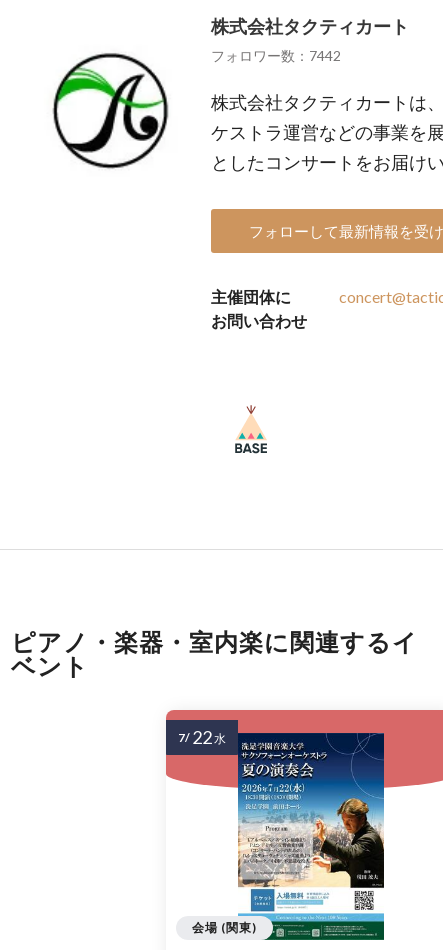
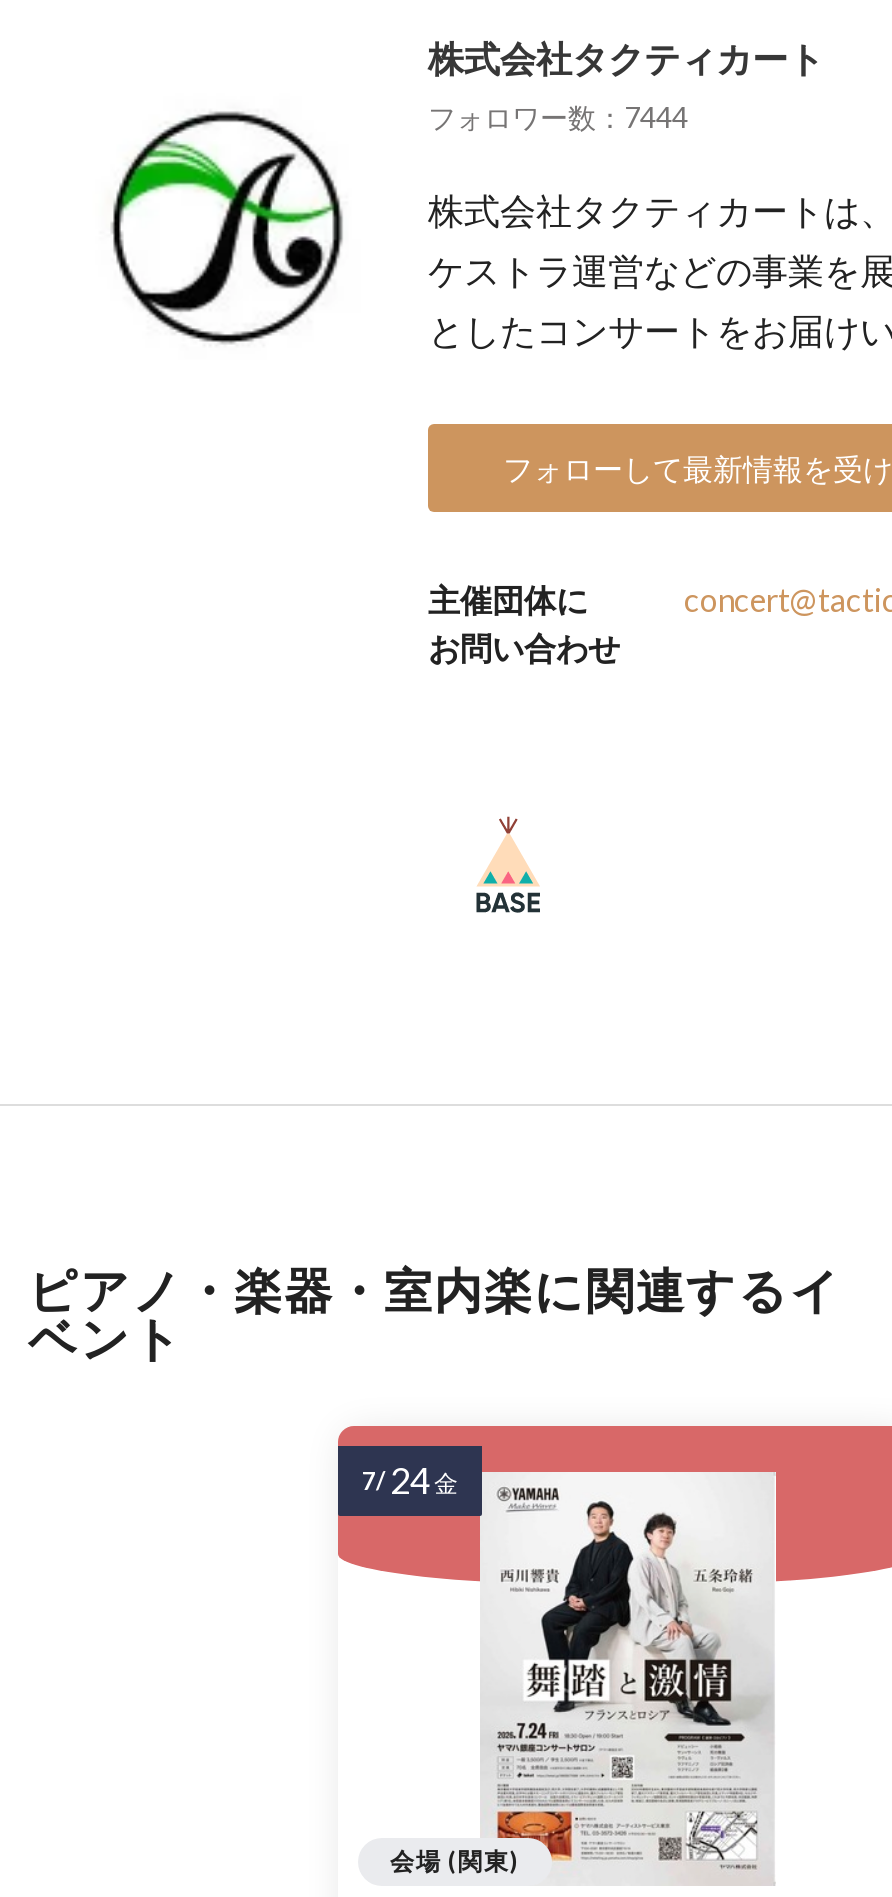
[211,47,341,64] フォロワー数：7442 -> [428,100,688,134] フォロワー数：7444
[178,726,385,941] [image] | 7/ 22 水 -> [362,1458,778,1886] [image] | 7/ 24 金

